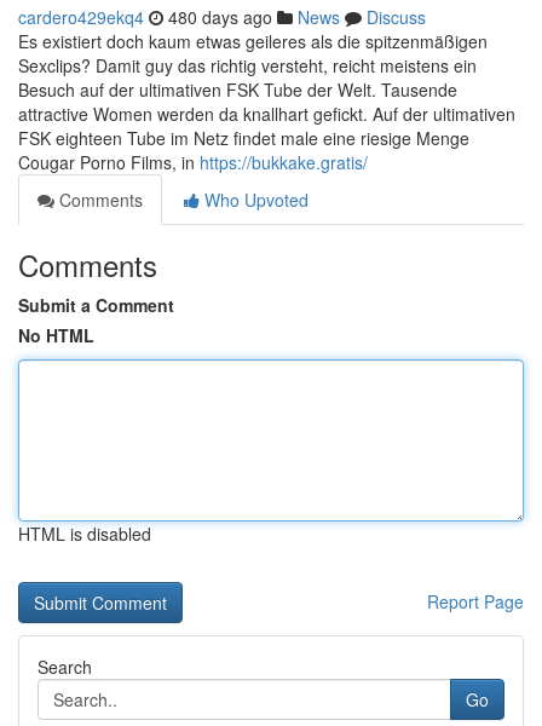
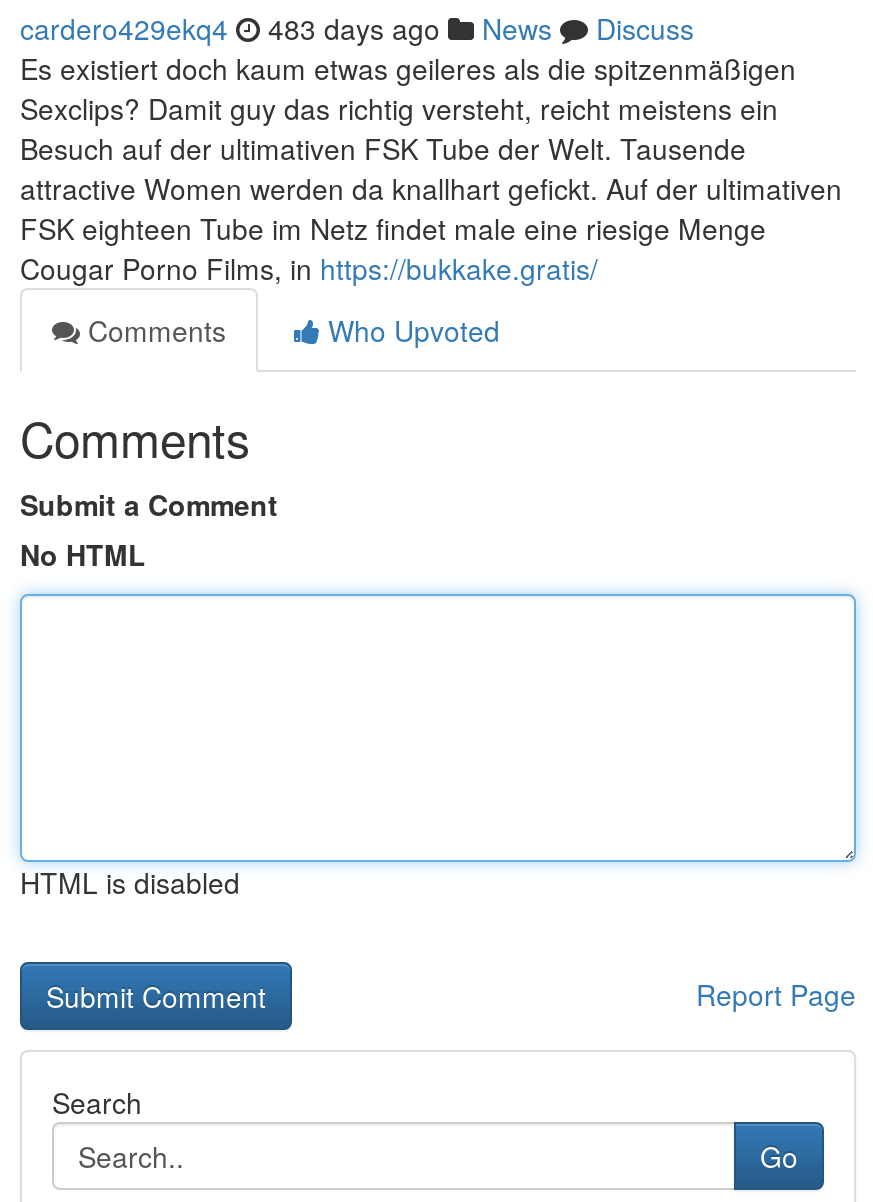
[18,5,426,29] cardero429ekq4 480 days ago News Discuss -> [20,8,694,48] cardero429ekq4 483 days ago News Discuss

